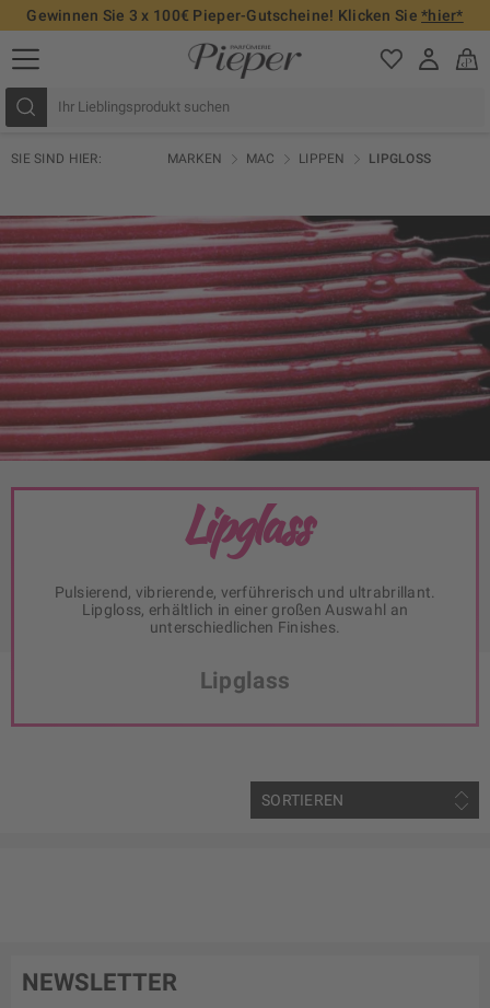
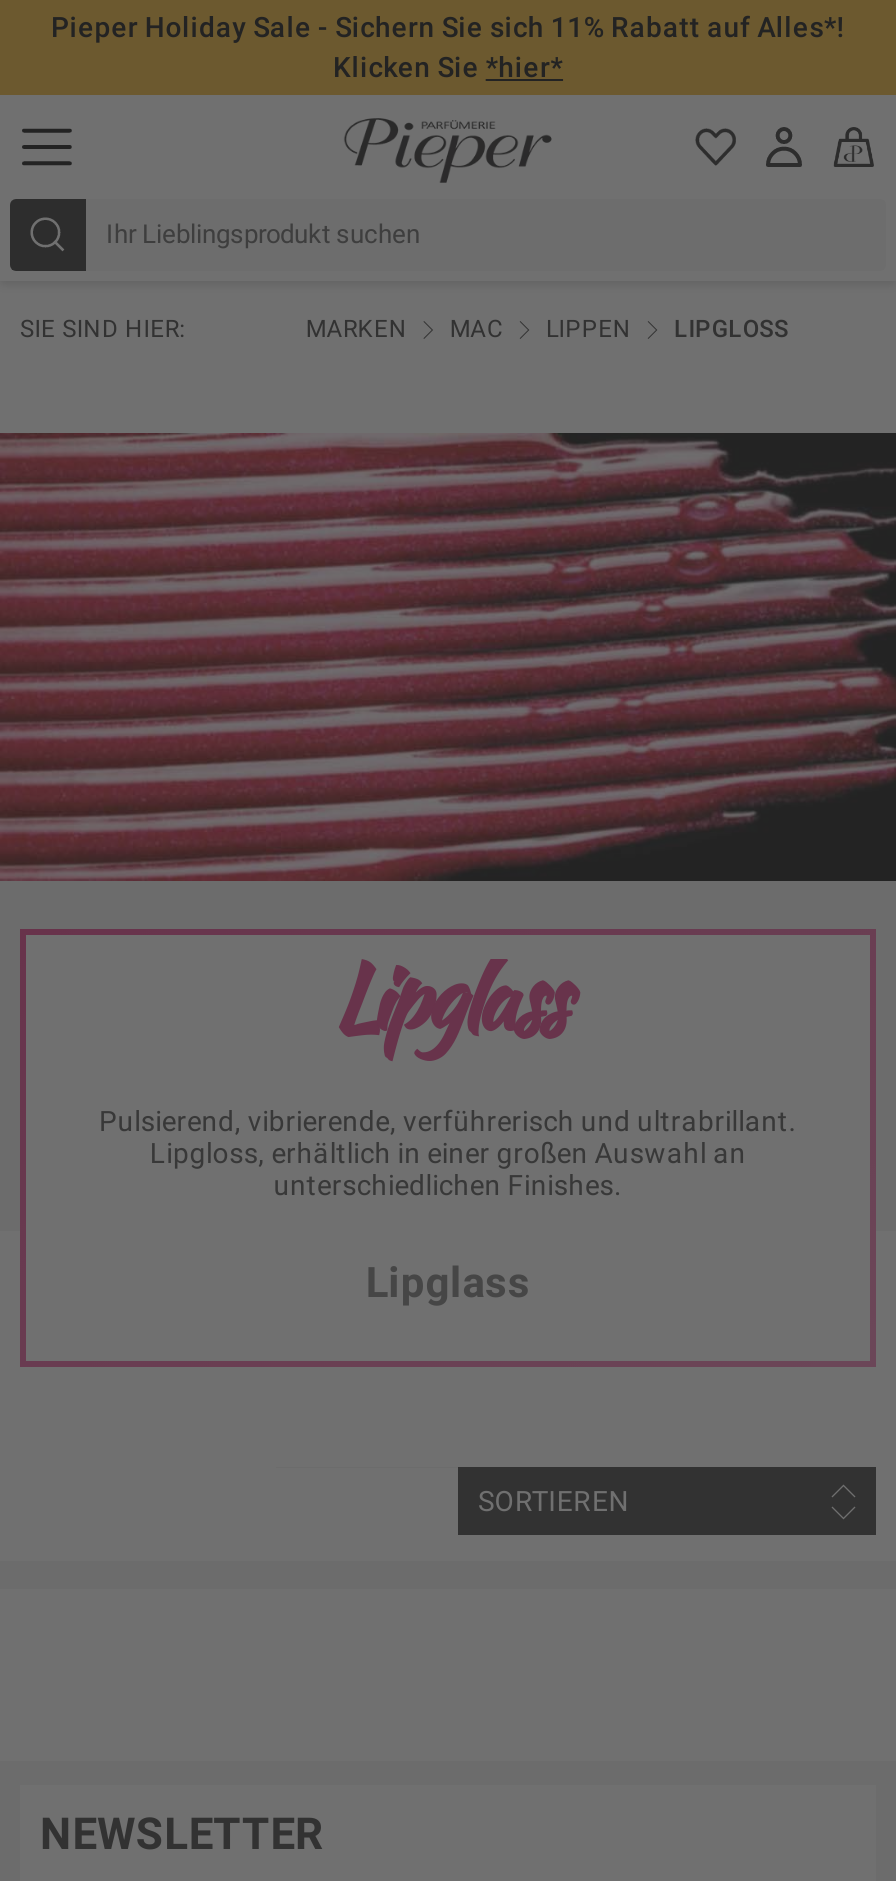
[26,7,464,24] Gewinnen Sie 3 x 100€ Pieper-Gutscheine! Klicken Sie *hier* -> [51,11,845,83] Pieper Holiday Sale - Sichern Sie sich 11% Rabatt auf Alles*! | Klicken Sie *hier*

